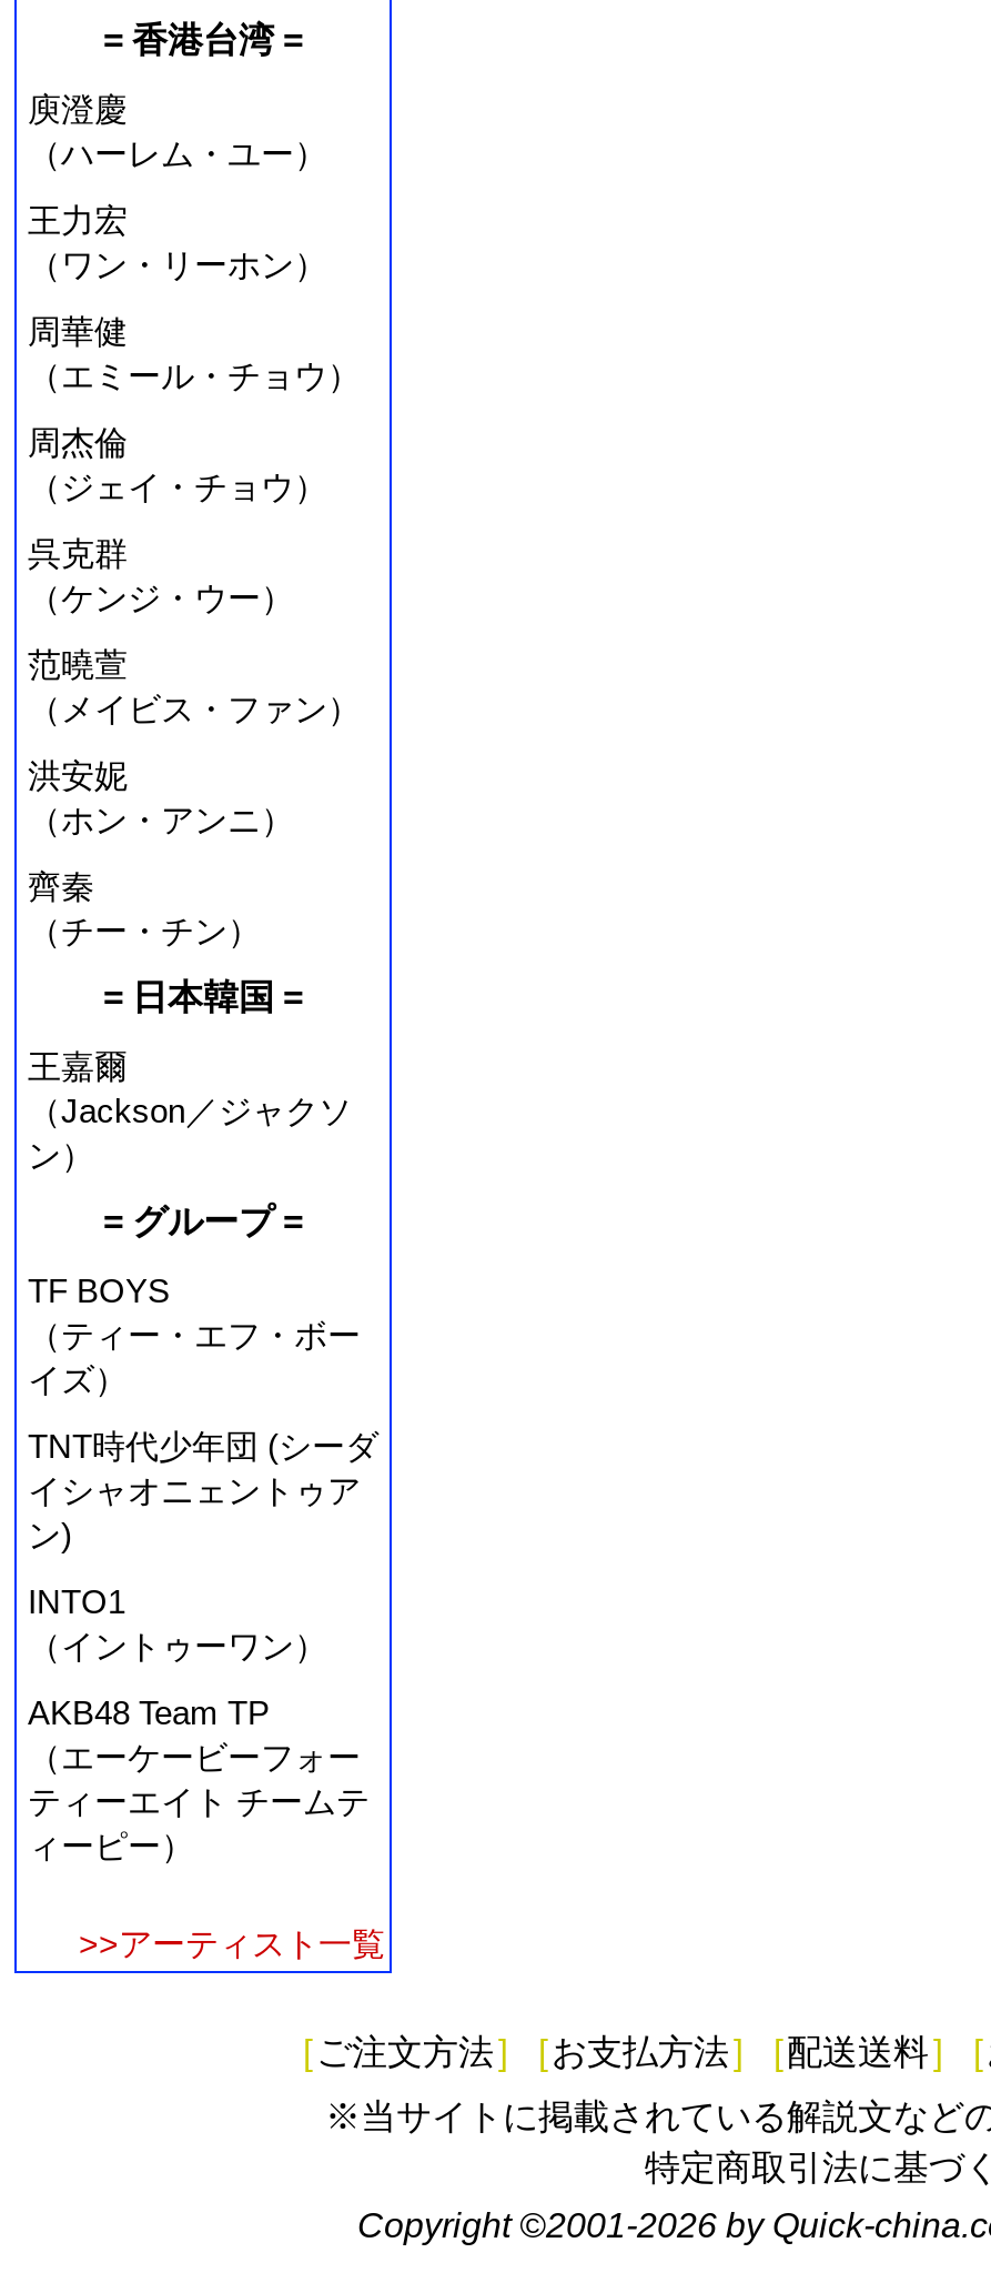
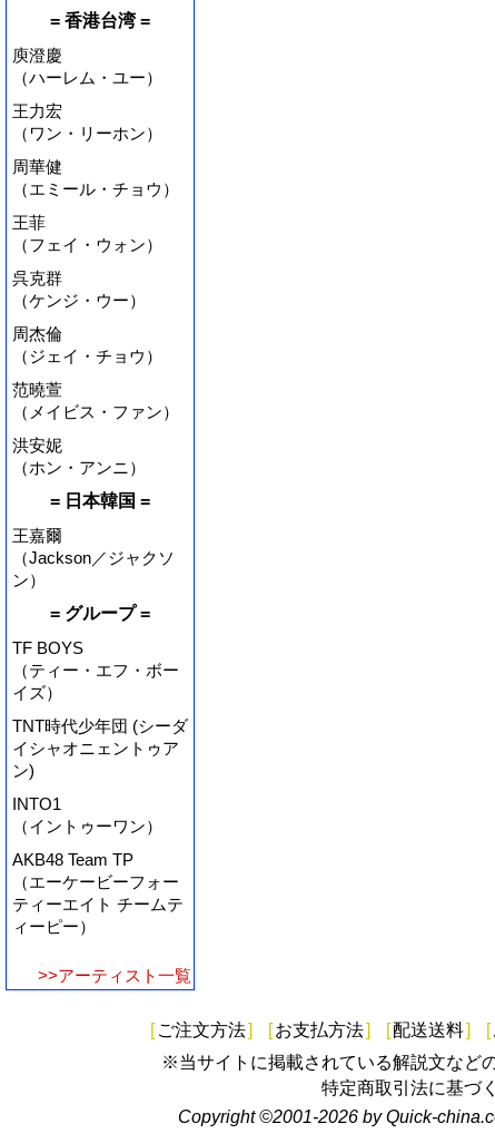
none -> [12,212,162,253] 王菲 | （フェイ・ウォン）
moved [28,422,327,504] -> [12,324,162,365]: 周杰倫 | （ジェイ・チョウ）
moved [28,688,361,837] -> [12,402,179,476]: （メイビス・ファン） | 洪安妮 | （ホン・アンニ）
[28,866,261,948] 齊秦 | （チー・チン） -> none

